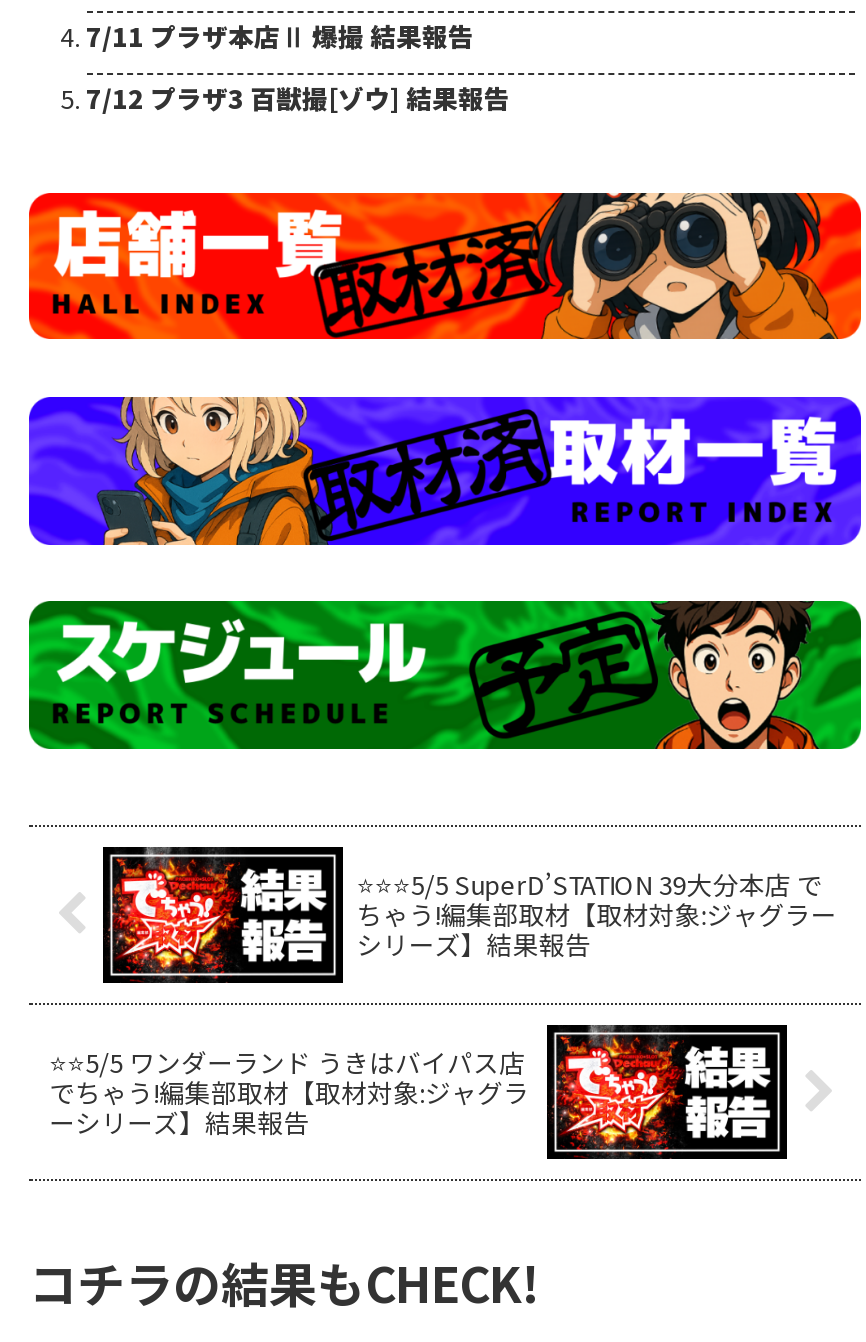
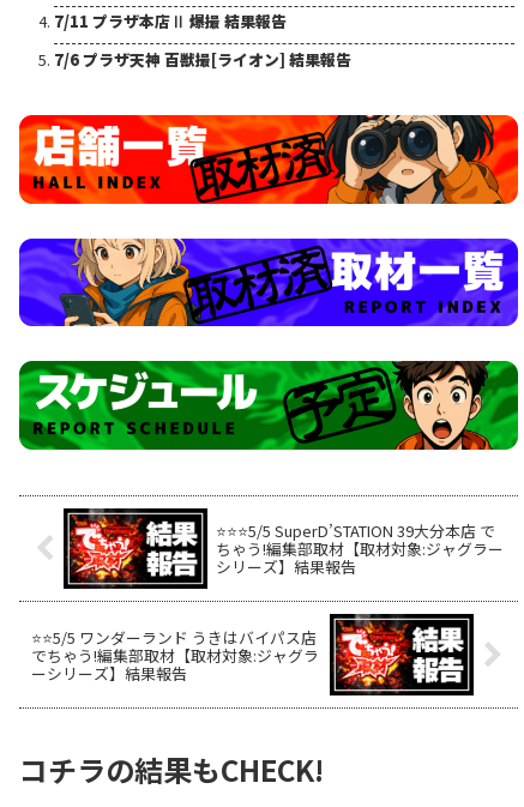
[86,79,510,117] 7/12 プラザ3 百獣撮[ゾウ] 結果報告 -> [53,47,351,70] 7/6 プラザ天神 百獣撮[ライオン] 結果報告

